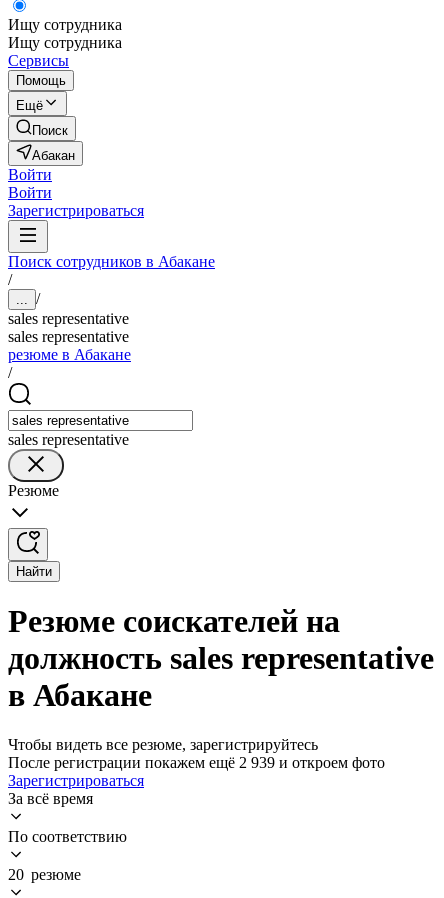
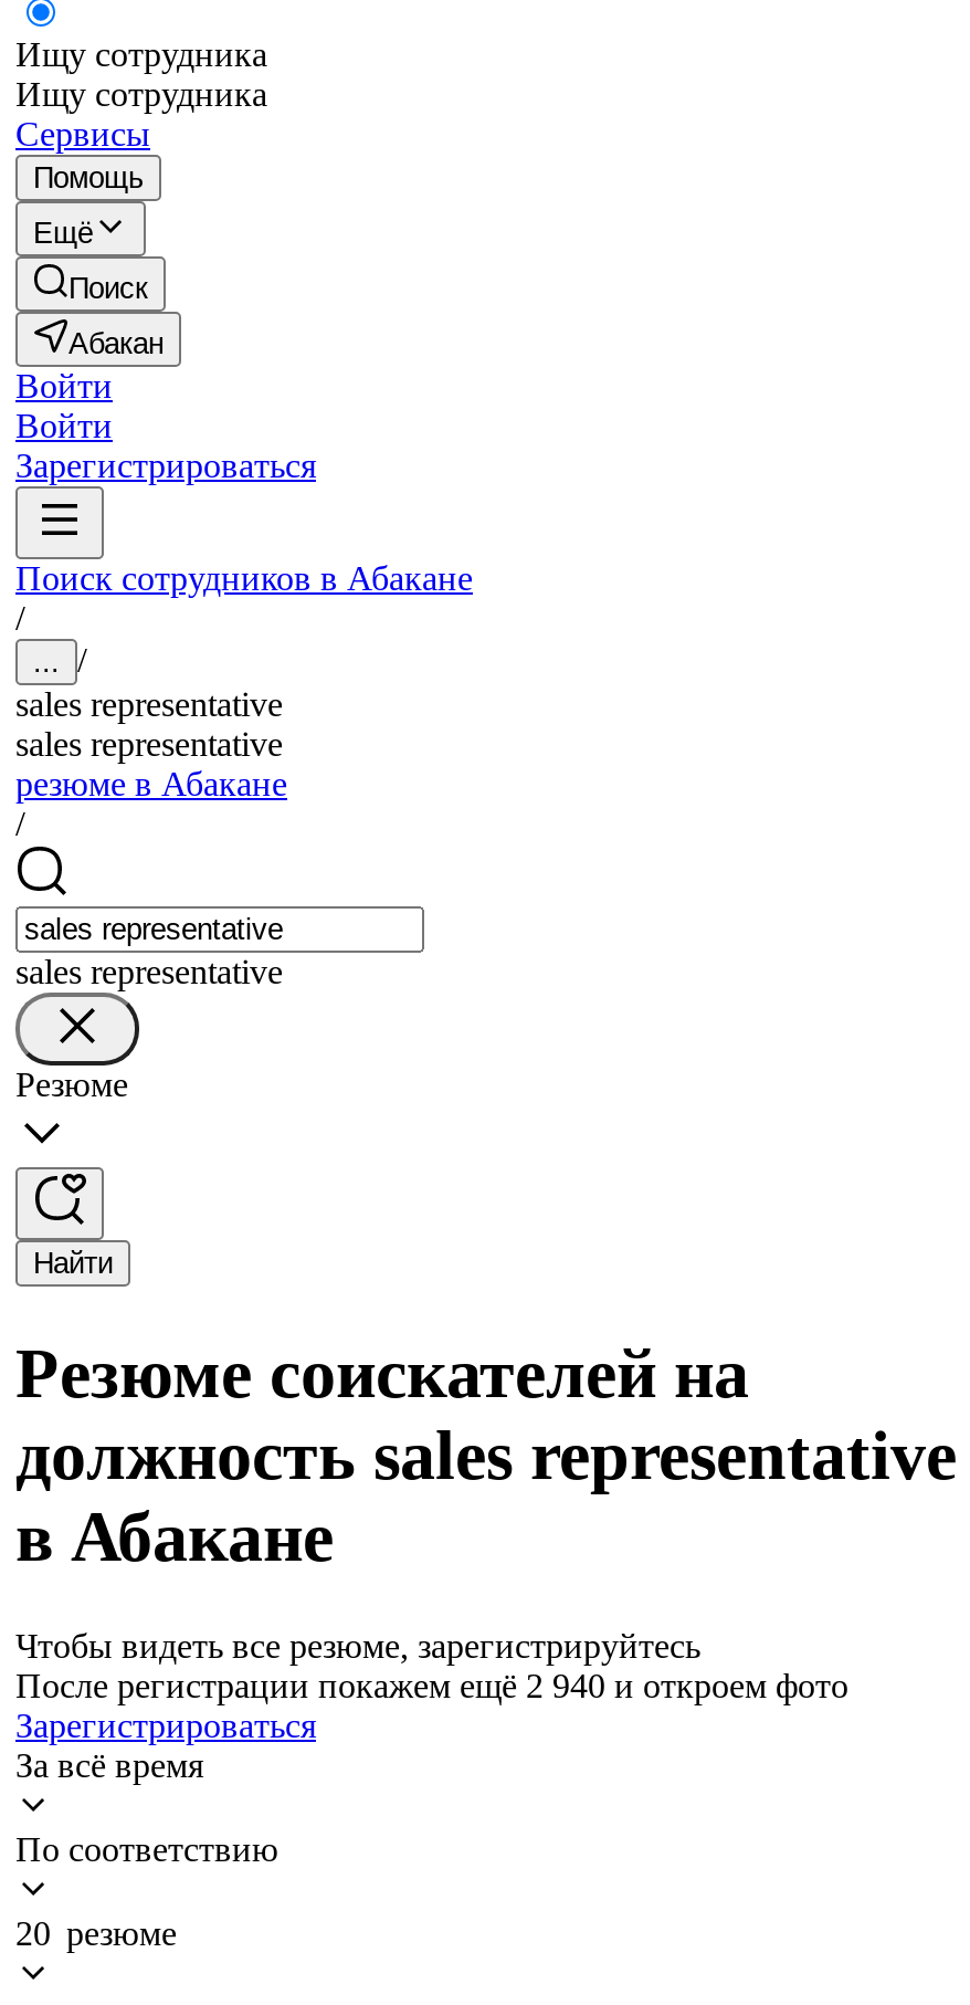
[8,754,385,771] После регистрации покажем ещё 2 939 и откроем фото -> [15,1667,848,1704] После регистрации покажем ещё 2 940 и откроем фото

